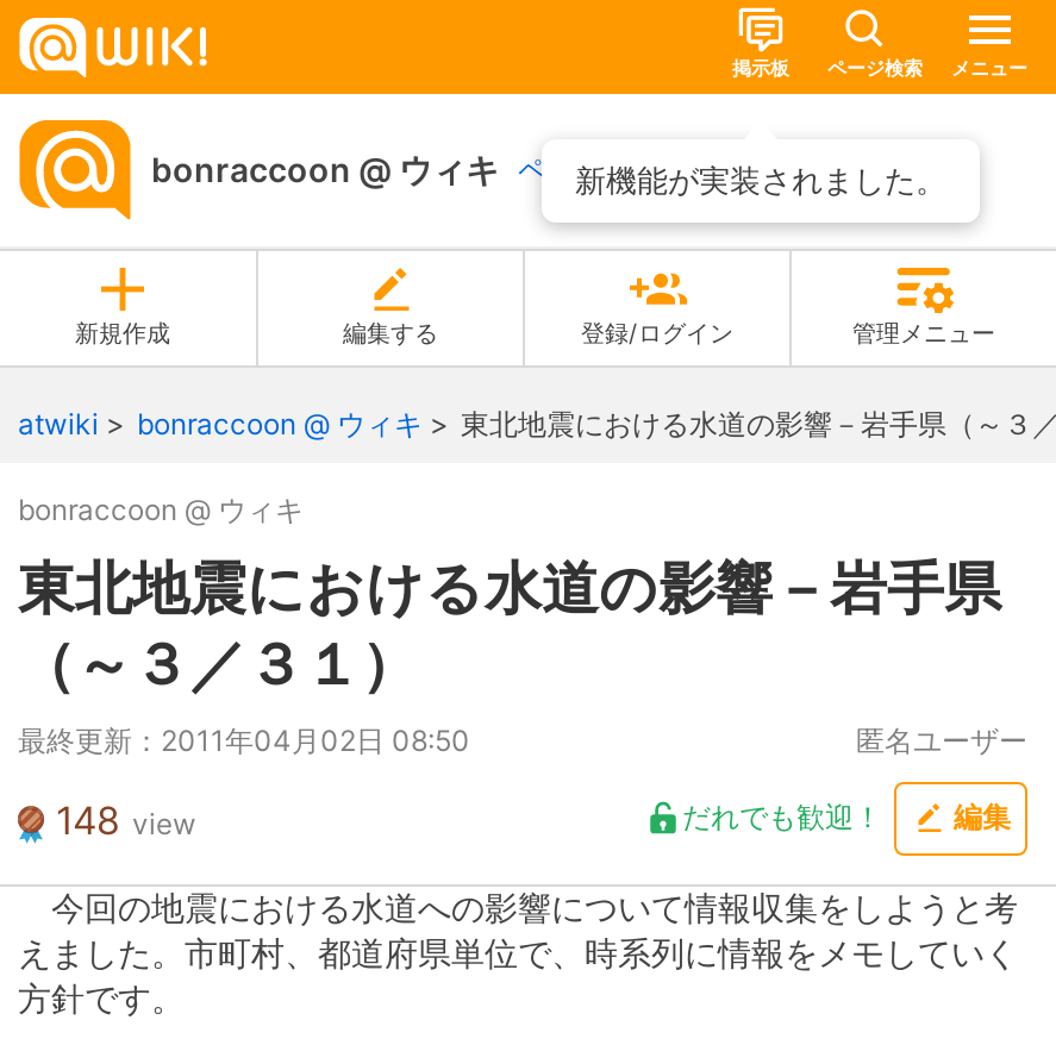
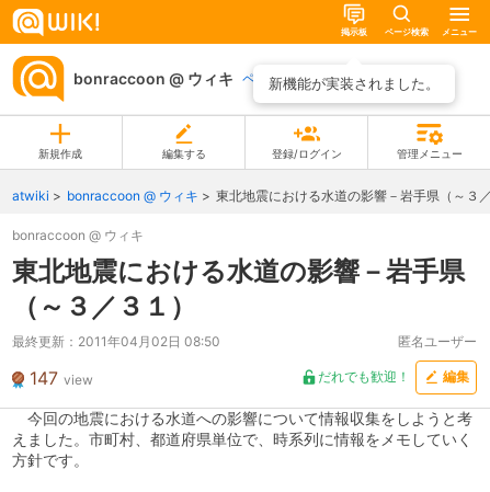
[56,795,196,843] 148 view -> [30,367,93,388] 147 view

